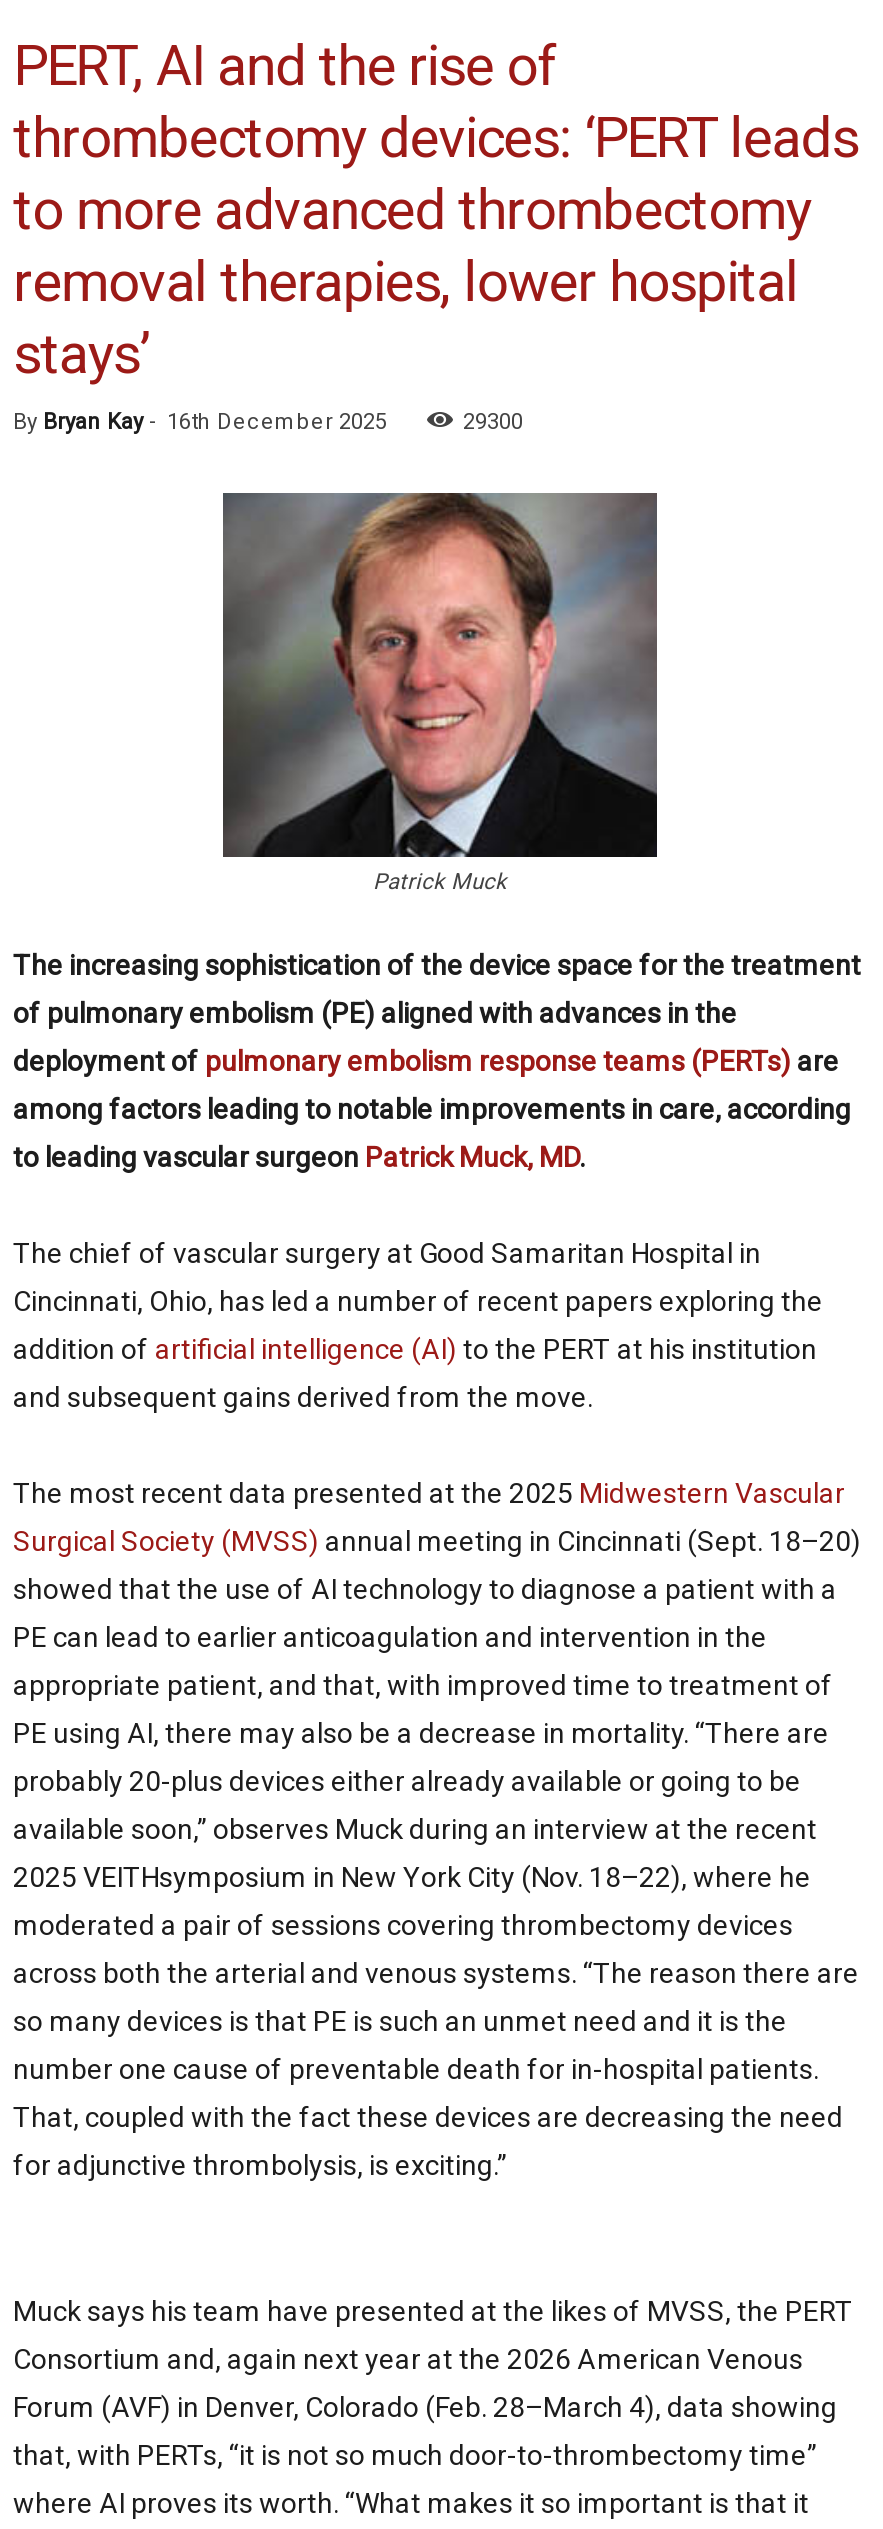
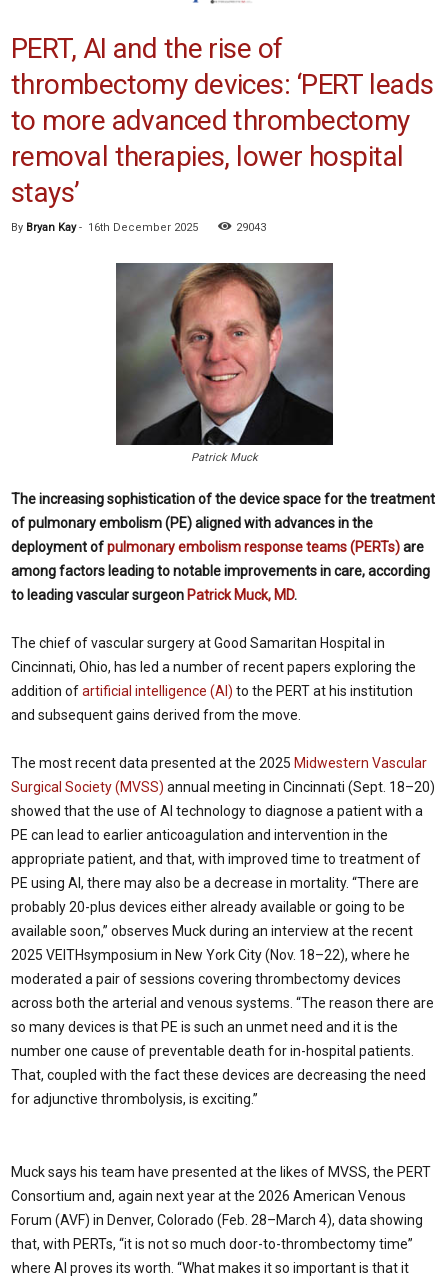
[463,409,523,435] 29300 -> [236,221,266,234] 29043

